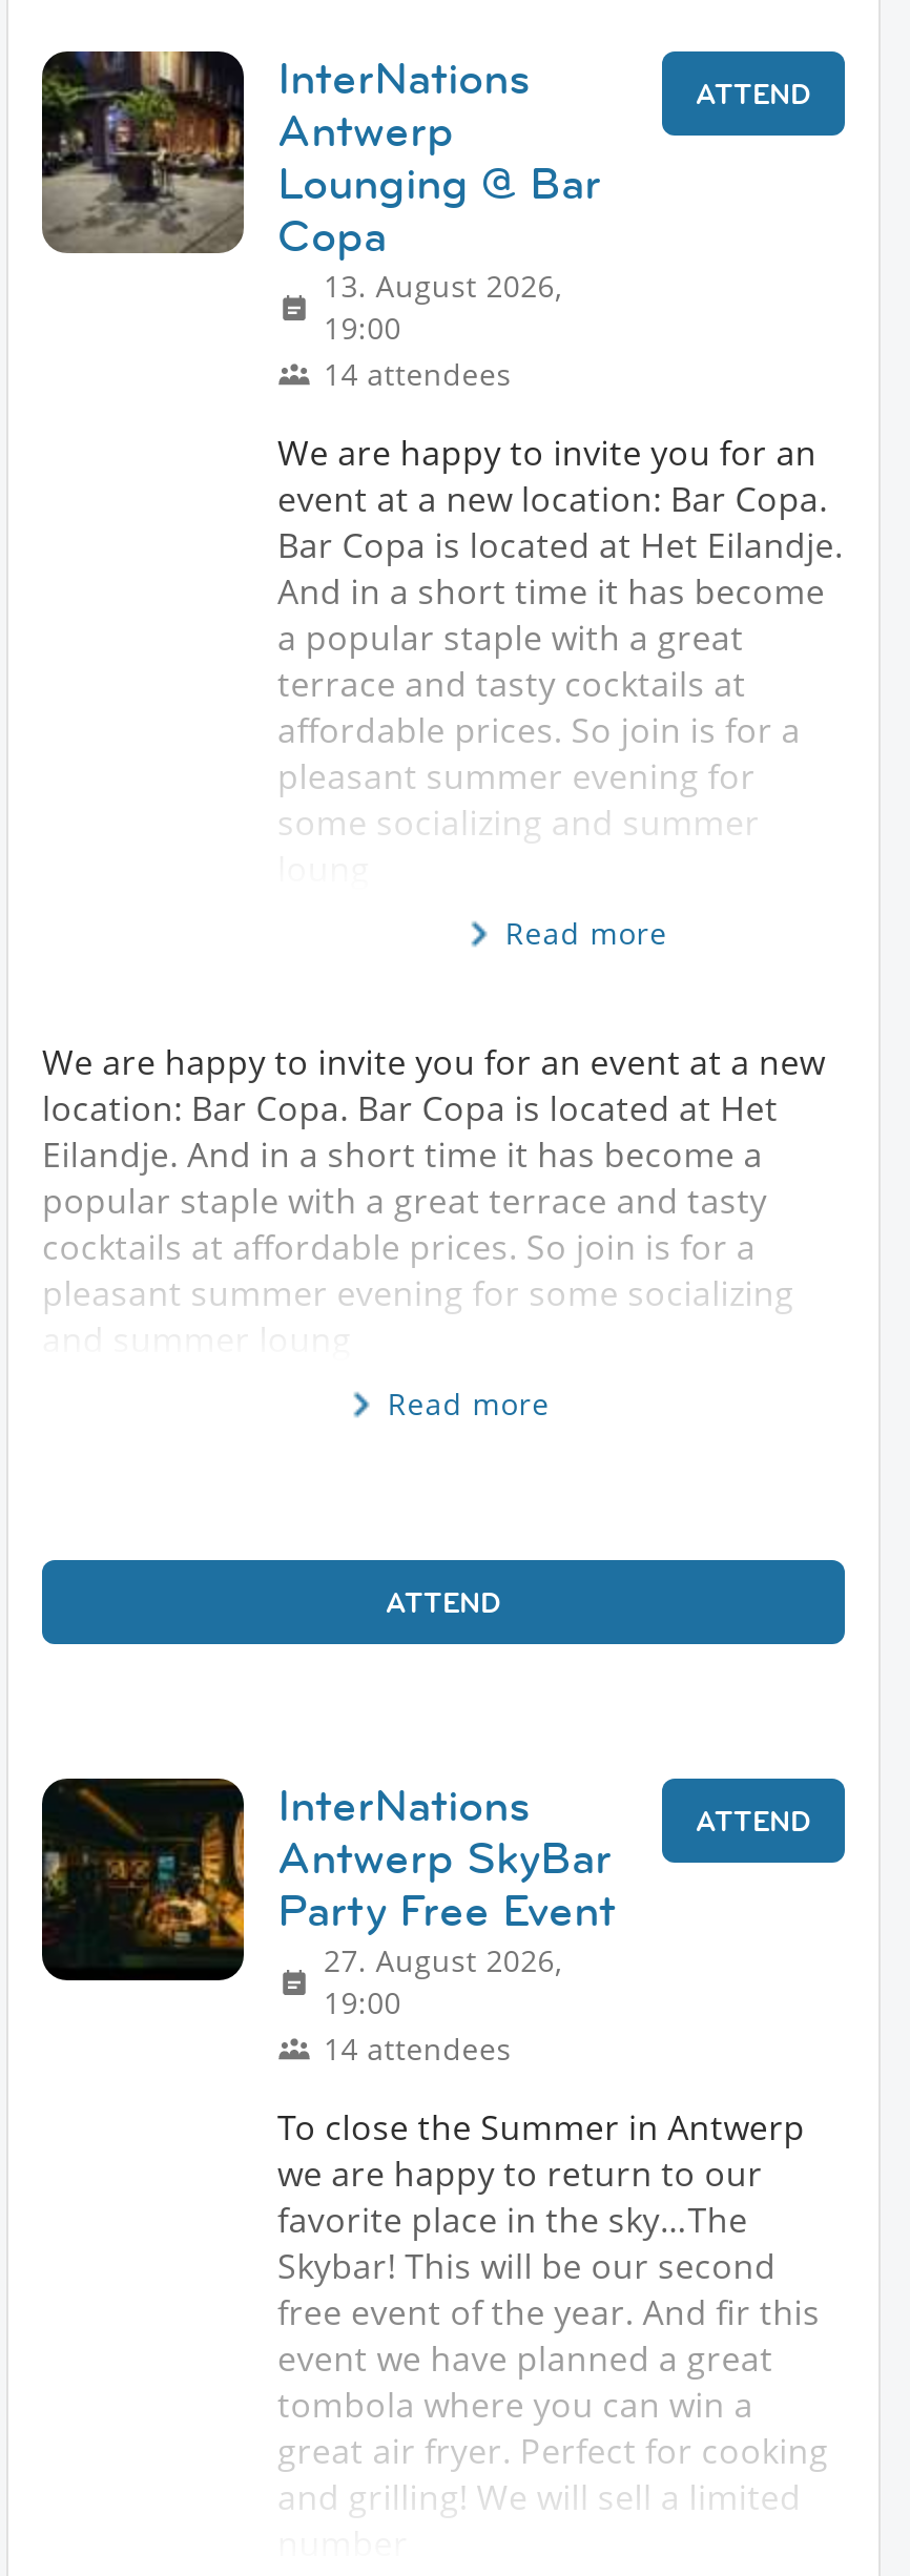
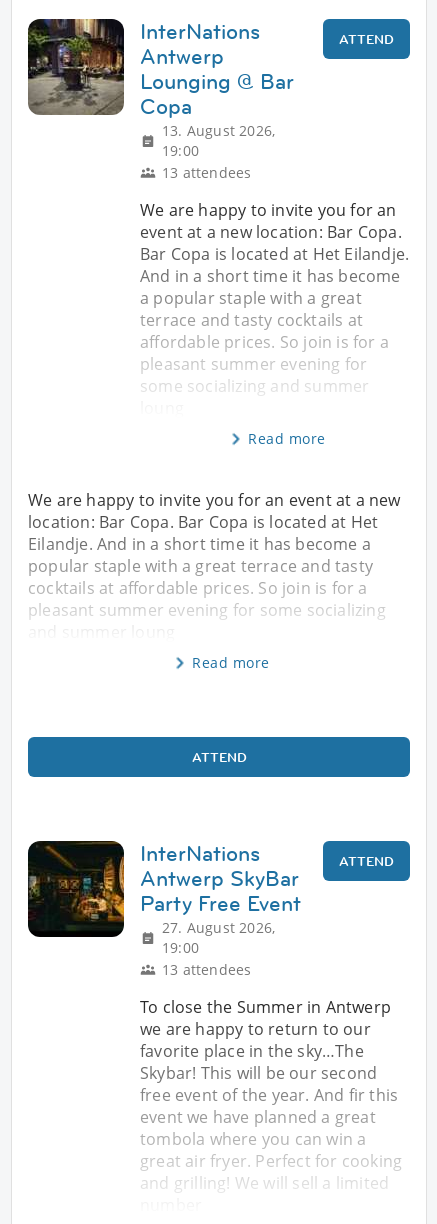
[324,353,512,393] 14 attendees -> [162,163,251,182] 13 attendees
[324,2028,512,2068] 14 attendees -> [162,960,251,979] 13 attendees

